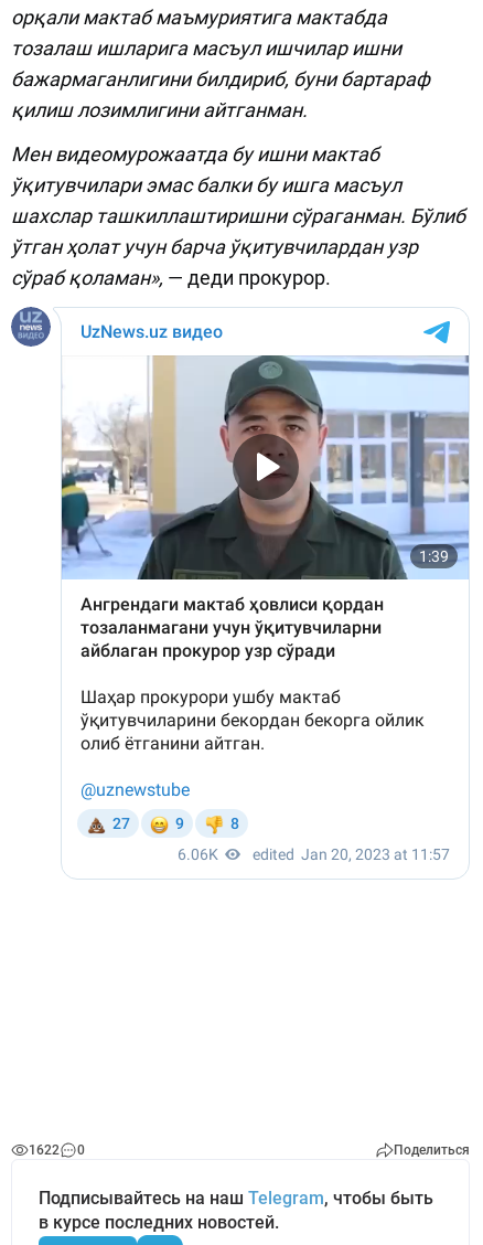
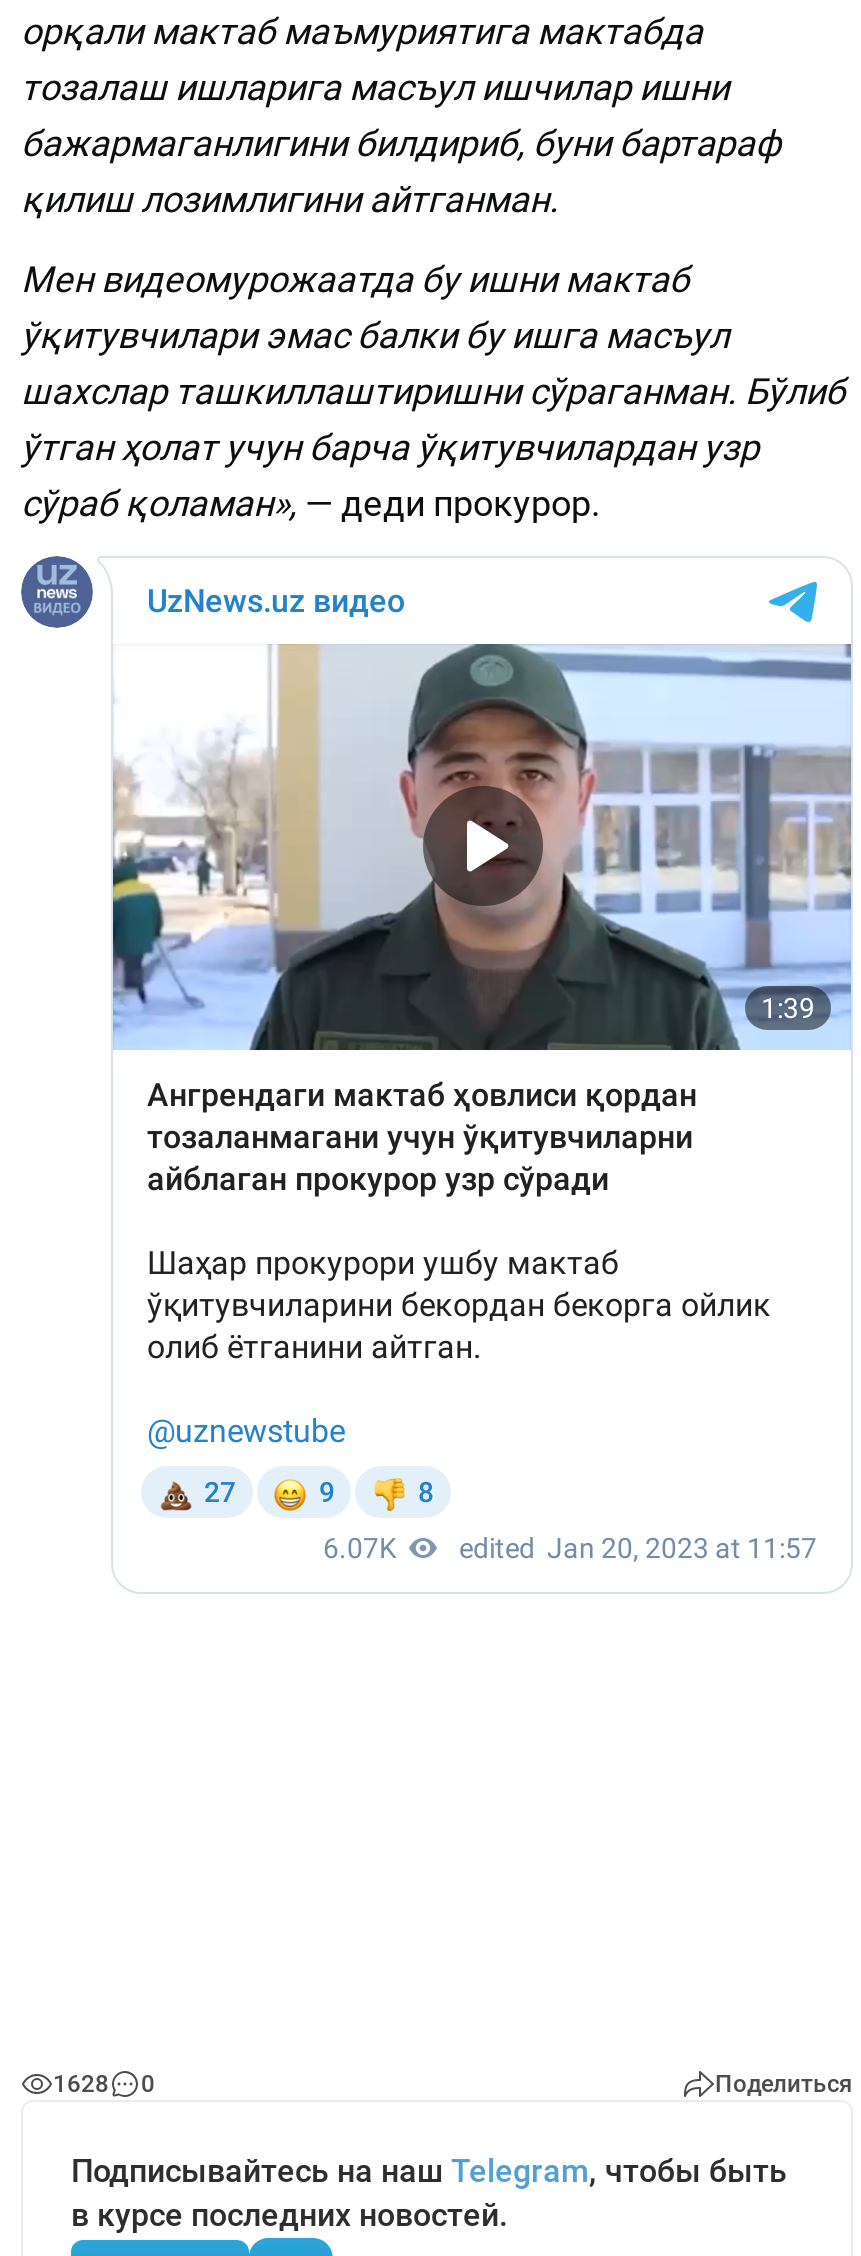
[29,1143,85,1158] 1622 0 -> [53,2070,155,2098] 1628 0

